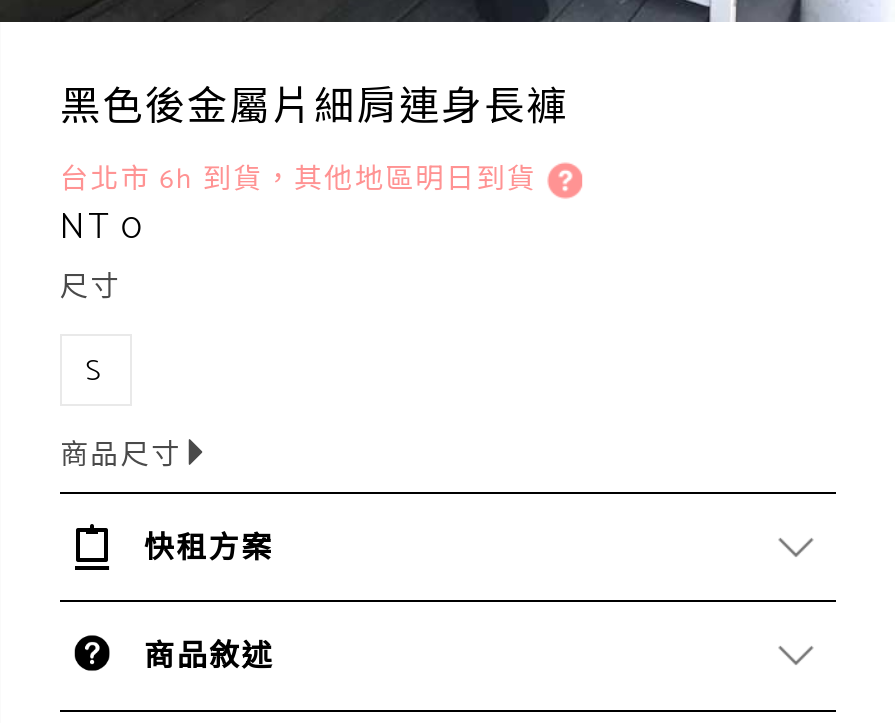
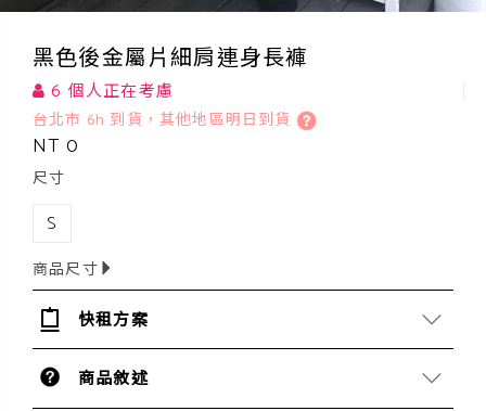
none -> [46,78,174,105] 6 個人正在考慮

